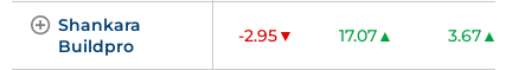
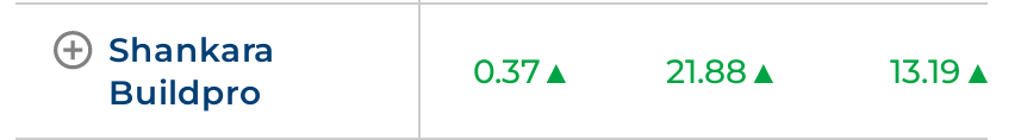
[238,25,277,46] -2.95 -> [473,49,540,92] 0.37
[339,25,377,46] 17.07 -> [666,49,747,92] 21.88
[448,25,481,46] 3.67 -> [890,49,961,92] 13.19

